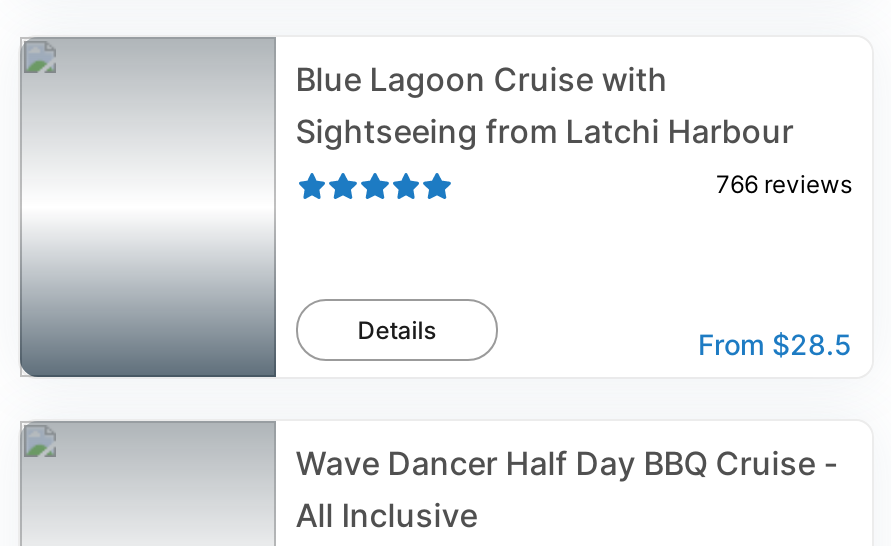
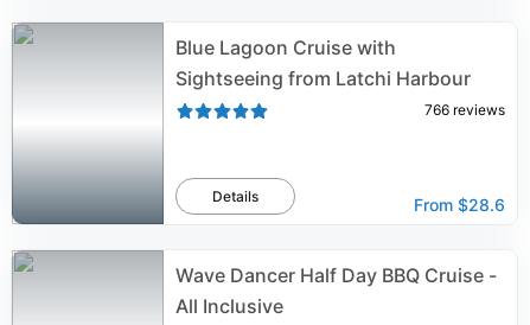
[698,327,852,361] From $28.5 -> [414,195,505,215] From $28.6

